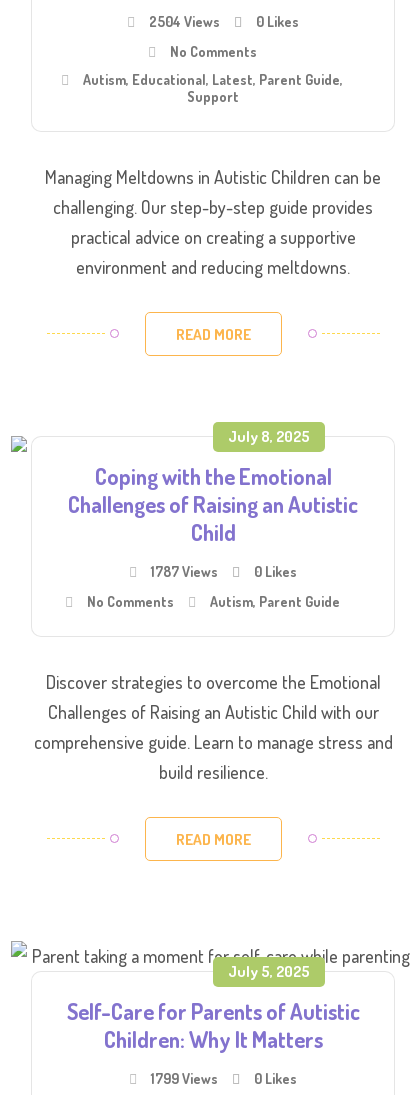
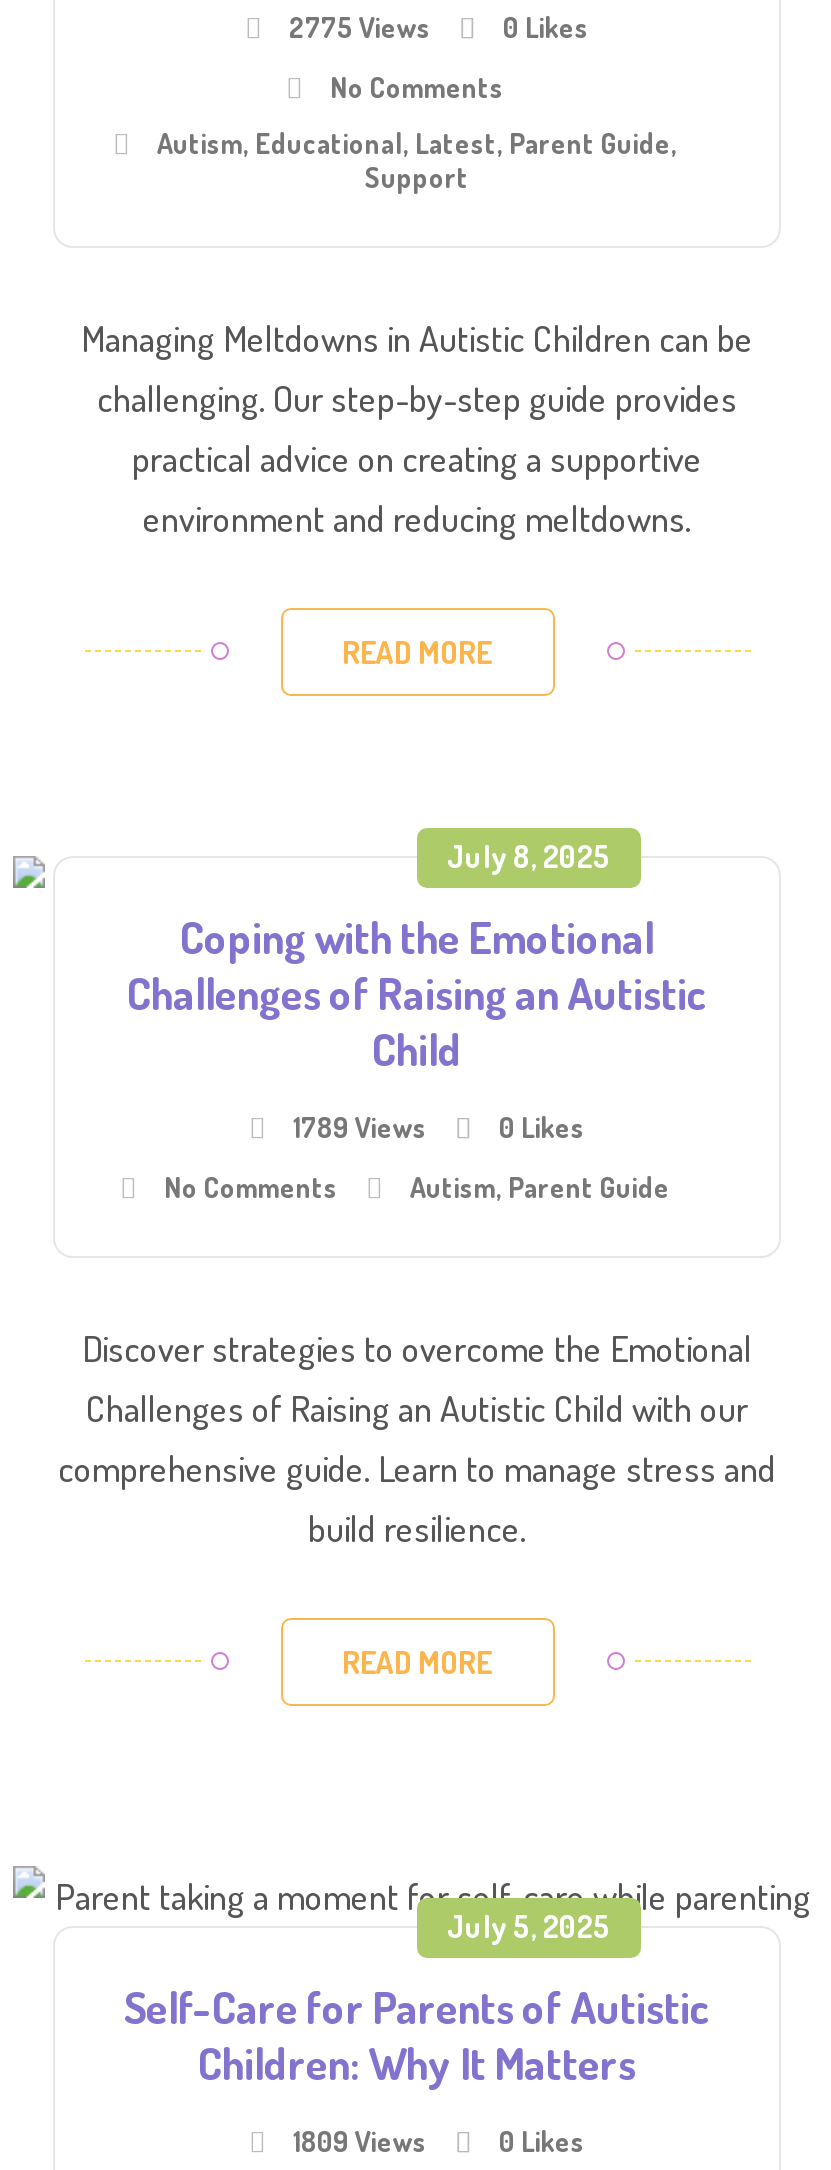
[149,13,220,30] 2504 Views -> [289,10,431,44] 2775 Views
[151,563,218,580] 1787 Views -> [293,1110,427,1144] 1789 Views
[151,1070,218,1087] 1799 Views -> [293,2124,427,2158] 1809 Views

